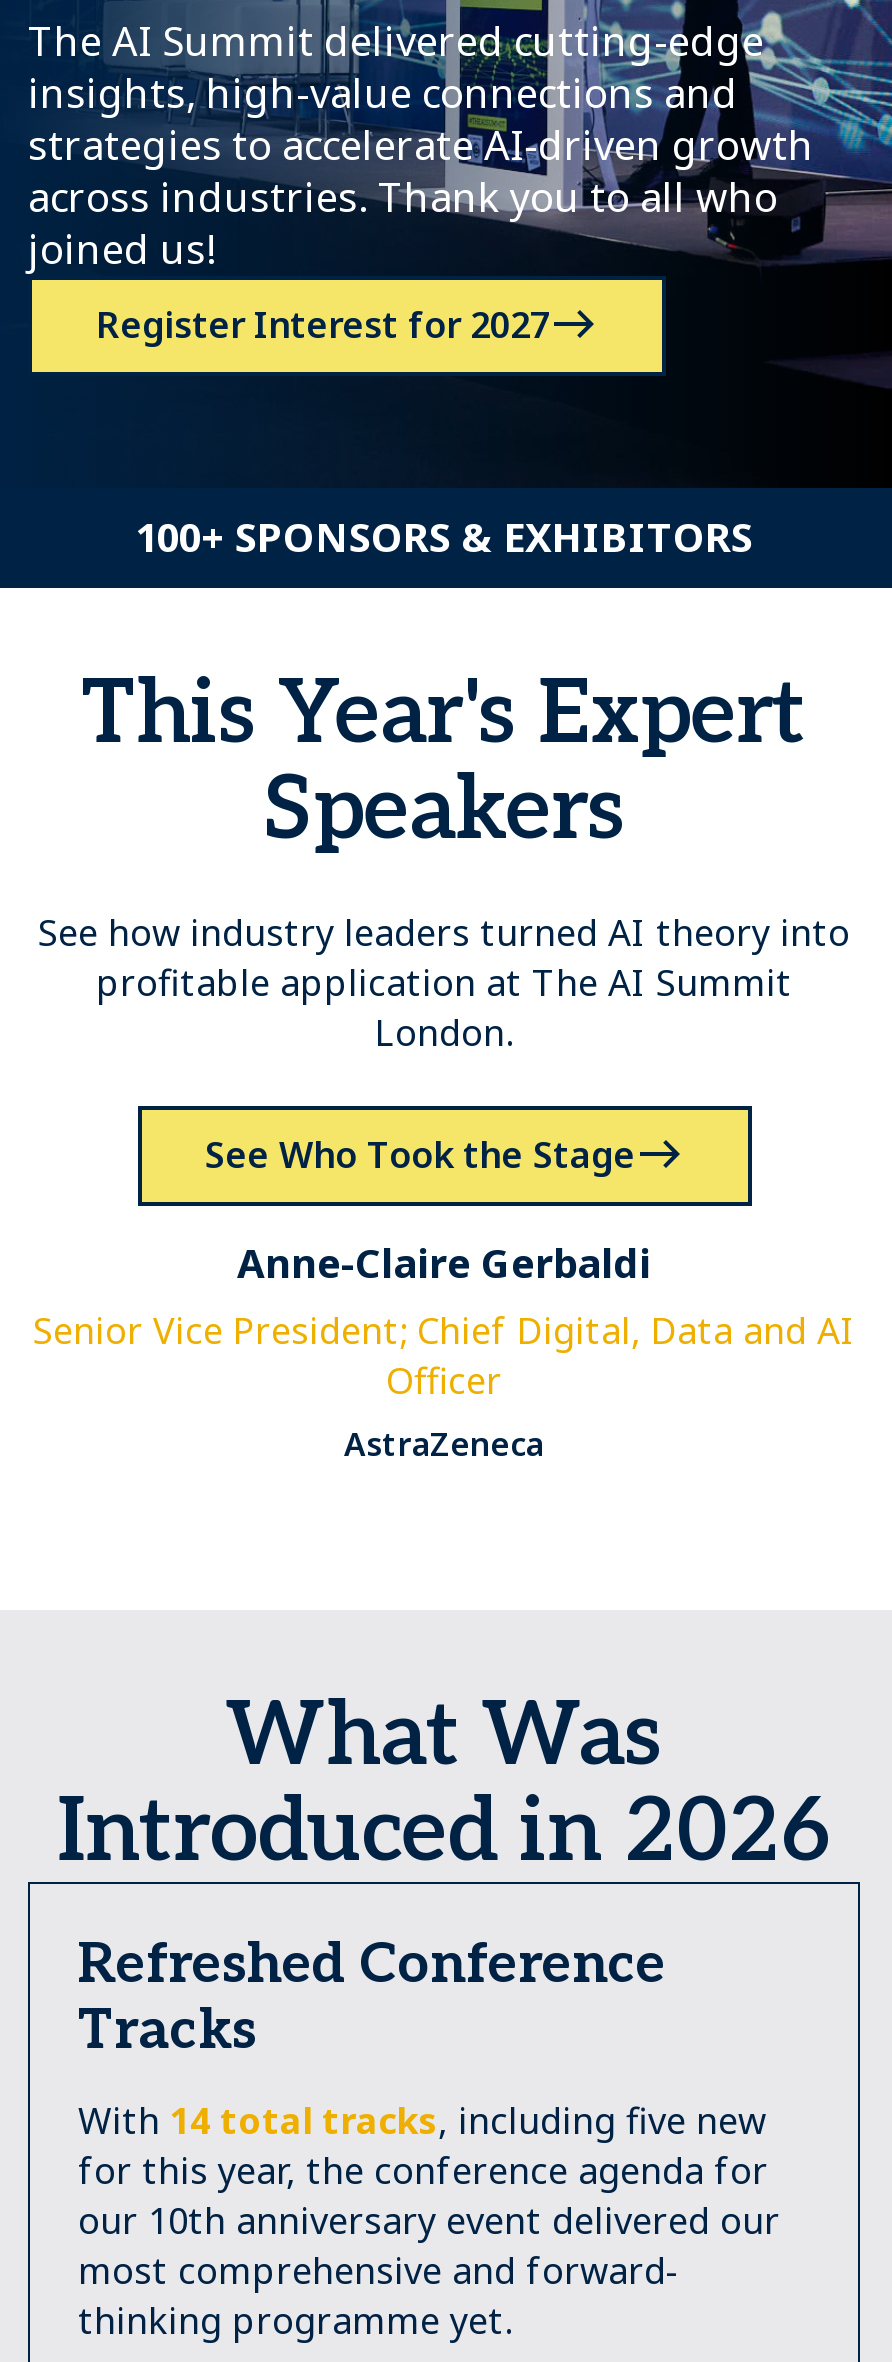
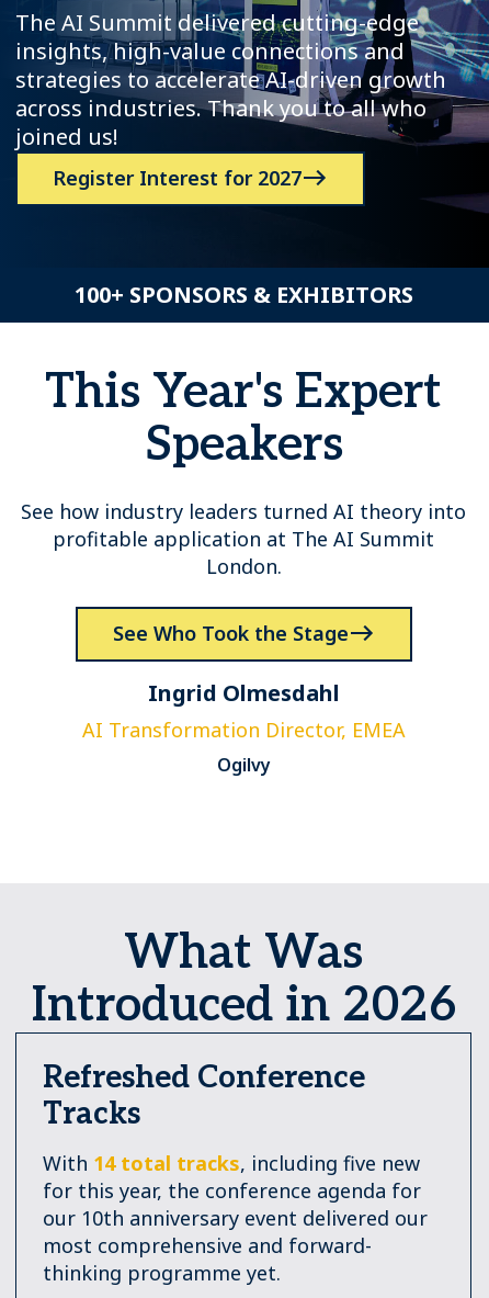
[33,1236,855,1466] Anne-Claire Gerbaldi | Senior Vice President; Chief Digital, Data and AI | Officer | AstraZeneca -> [82,678,405,777] Ingrid Olmesdahl | AI Transformation Director, EMEA | Ogilvy

